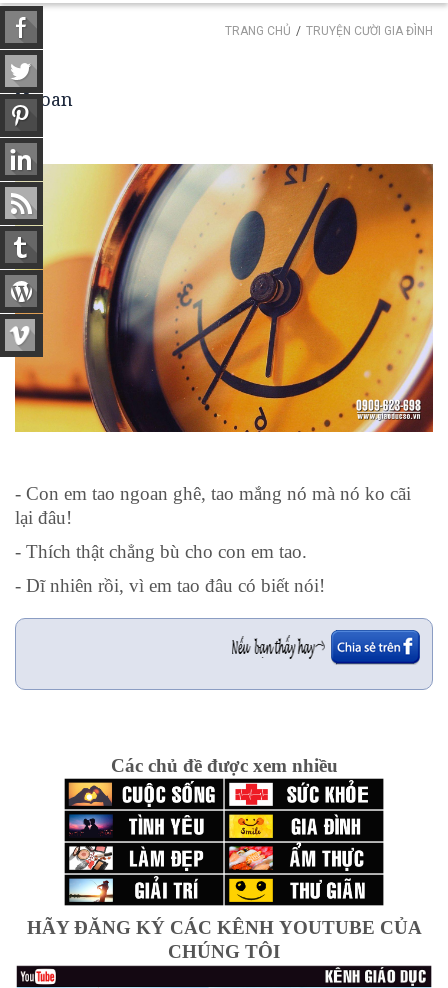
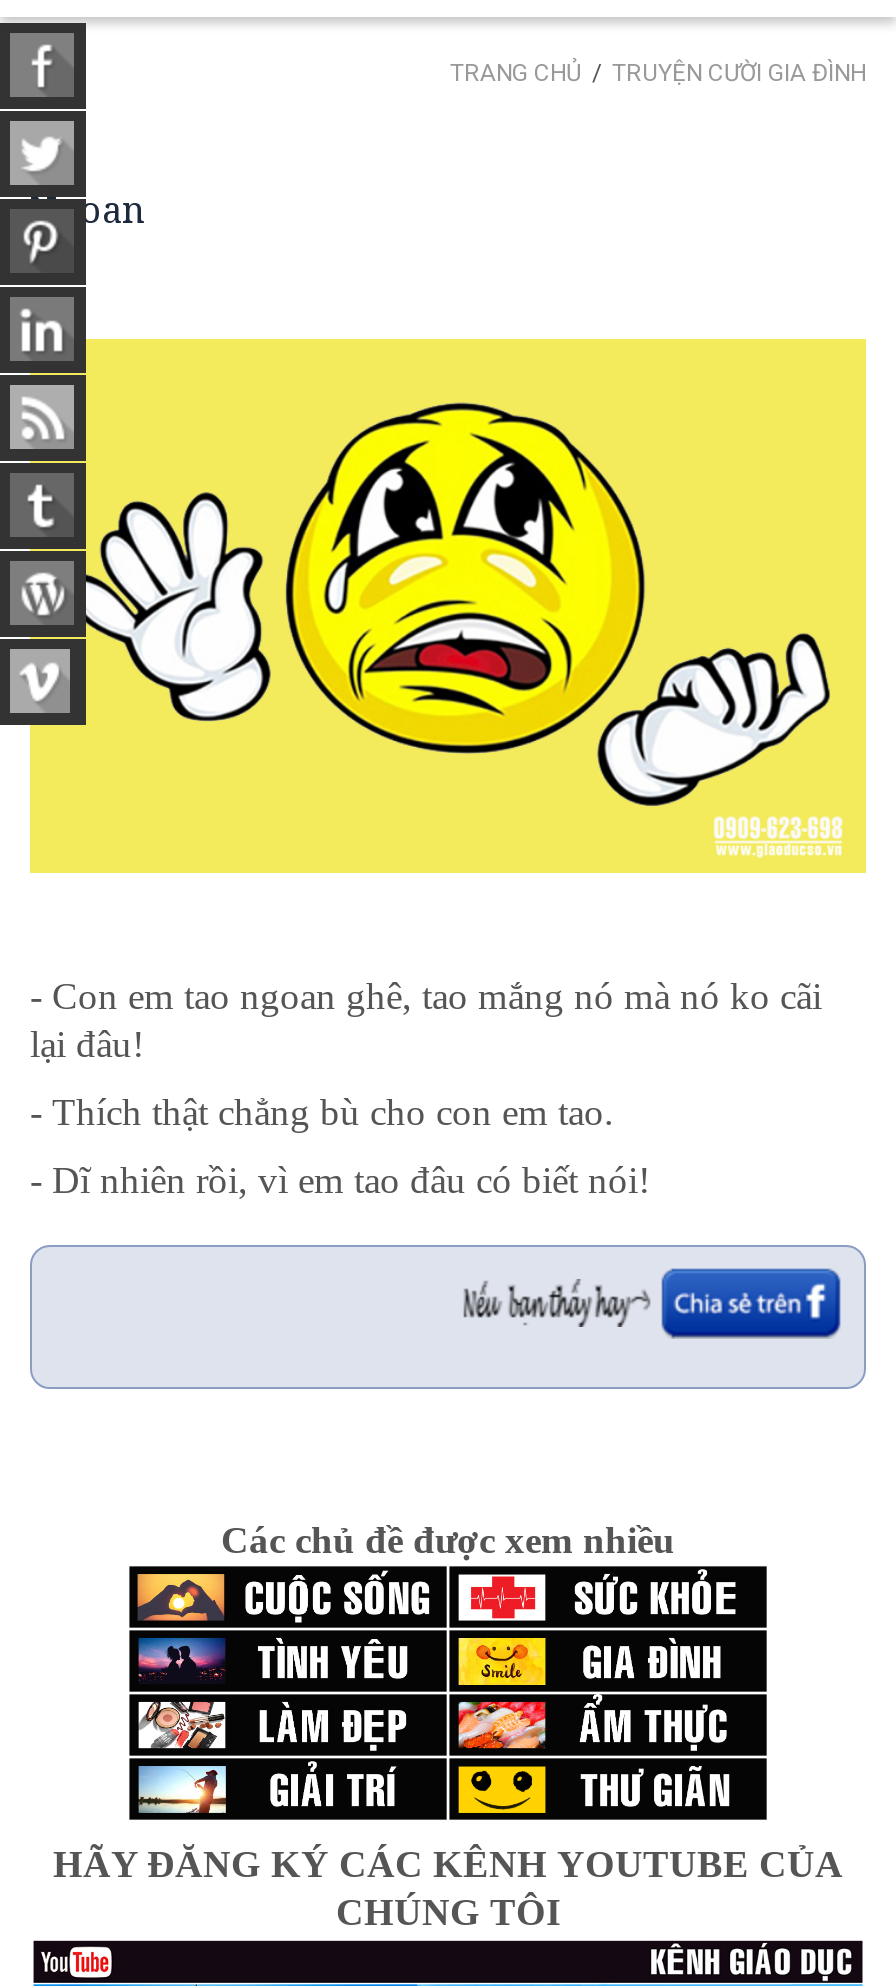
[14,163,434,433] [image] -> [28,337,868,875] [image]

